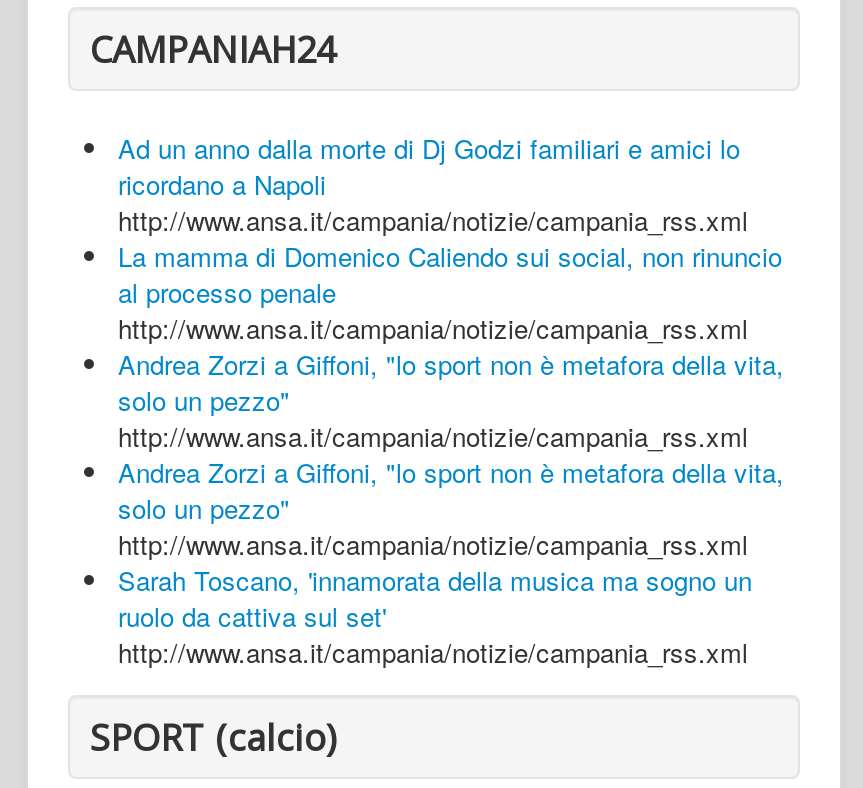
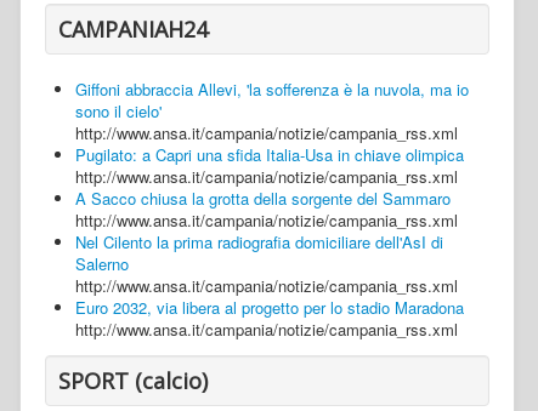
[118,129,740,203] Ad un anno dalla morte di Dj Godzi familiari e amici lo | ricordano a Napoli -> [75,77,469,122] Giffoni abbraccia Allevi, 'la sofferenza è la nuvola, ma io | sono il cielo'
[118,237,782,311] La mamma di Domenico Caliendo sui social, non rinuncio | al processo penale -> [75,143,464,166] Pugilato: a Capri una sfida Italia-Usa in chiave olimpica
[118,345,784,419] Andrea Zorzi a Giffoni, "lo sport non è metafora della vita, | solo un pezzo" -> [75,187,451,210] A Sacco chiusa la grotta della sorgente del Sammaro
[118,453,784,527] Andrea Zorzi a Giffoni, "lo sport non è metafora della vita, | solo un pezzo" -> [75,230,443,275] Nel Cilento la prima radiografia domiciliare dell'AsI di | Salerno
[118,561,752,635] Sarah Toscano, 'innamorata della musica ma sogno un | ruolo da cattiva sul set' -> [75,296,464,319] Euro 2032, via libera al progetto per lo stadio Maradona

